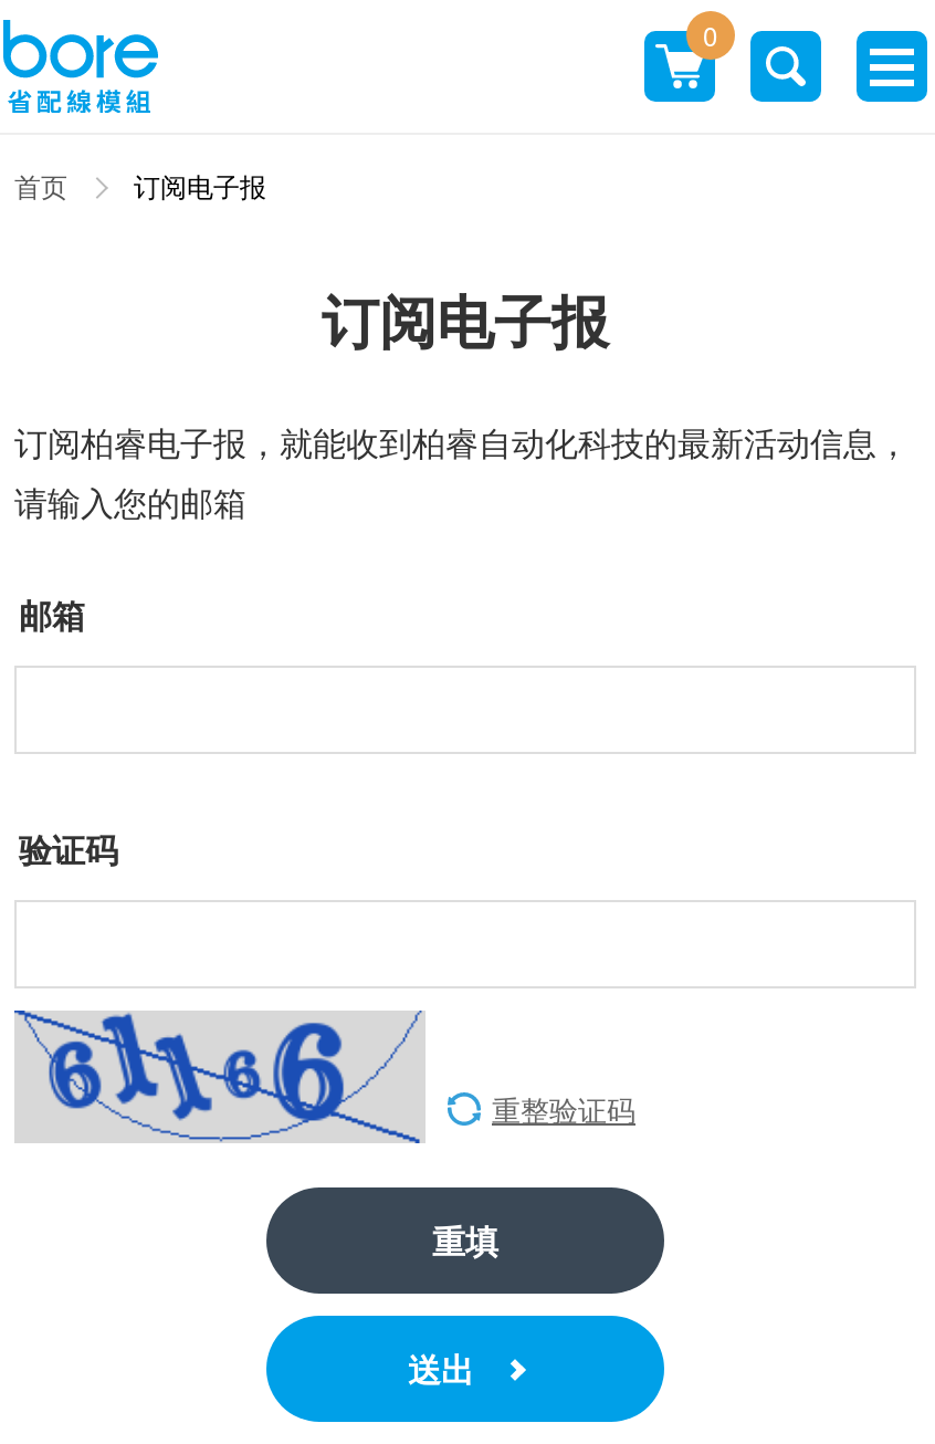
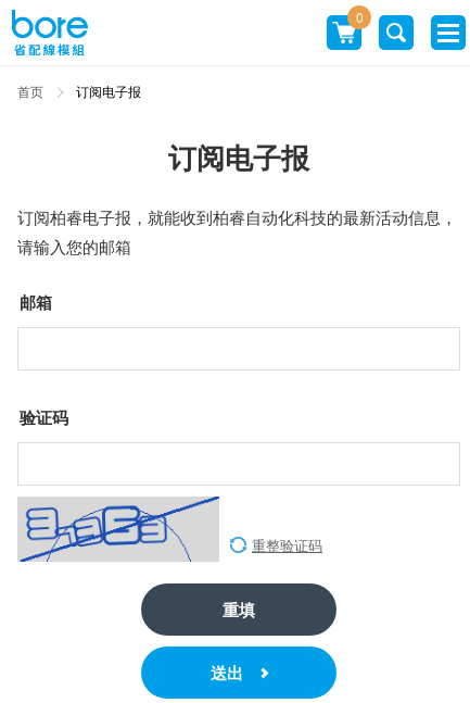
[14,1008,421,1143] [image] -> [20,497,219,563] [image]

